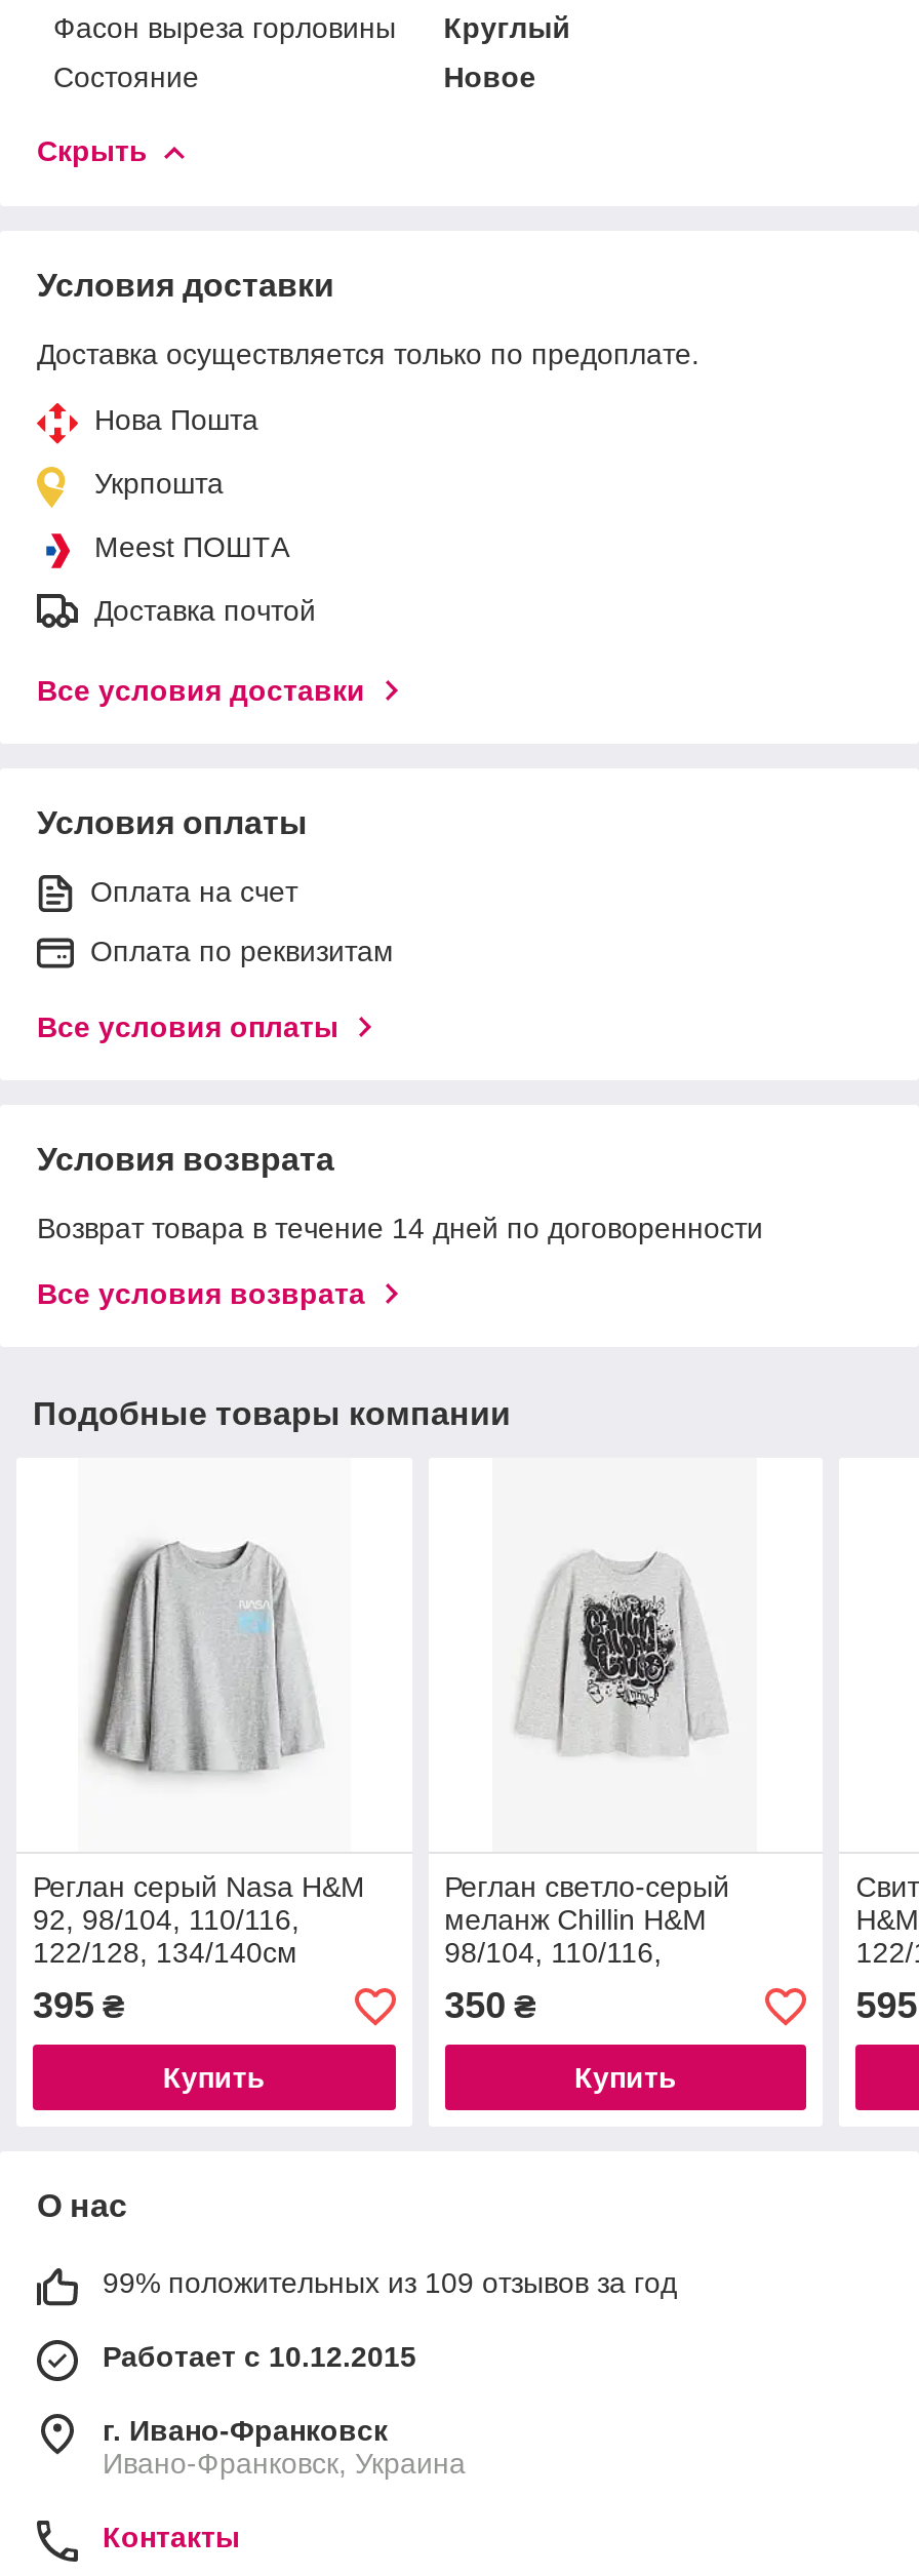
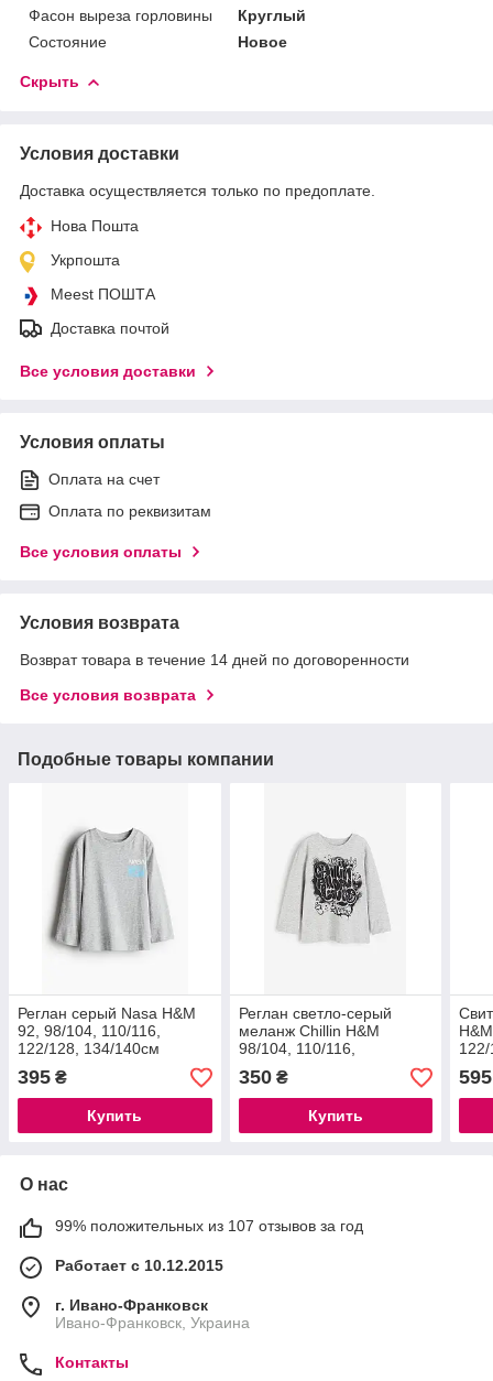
[103,2267,677,2300] 99% положительных из 109 отзывов за год -> [55,1217,363,1235] 99% положительных из 107 отзывов за год

